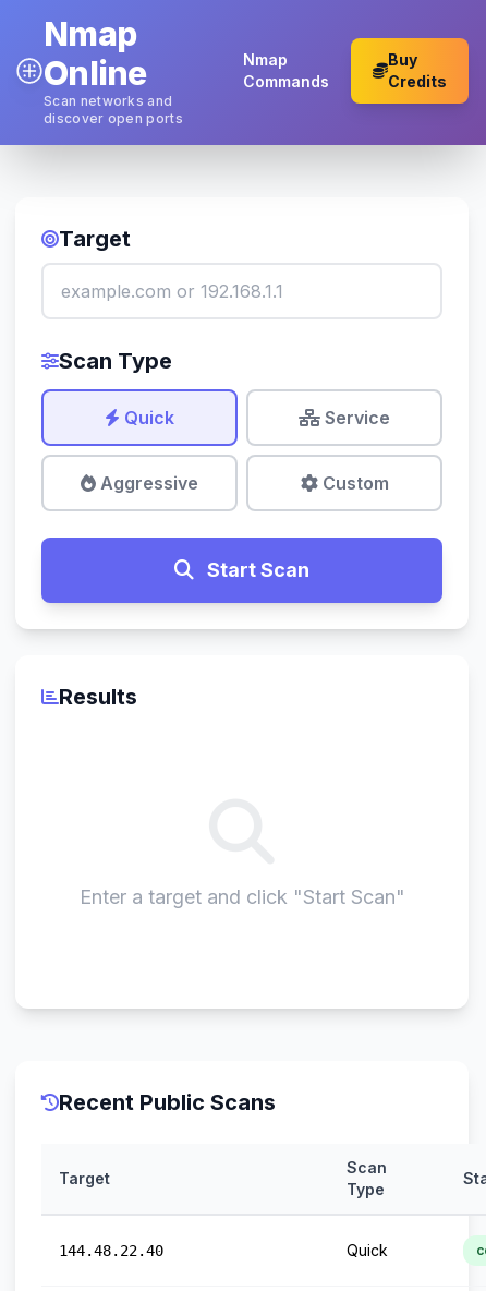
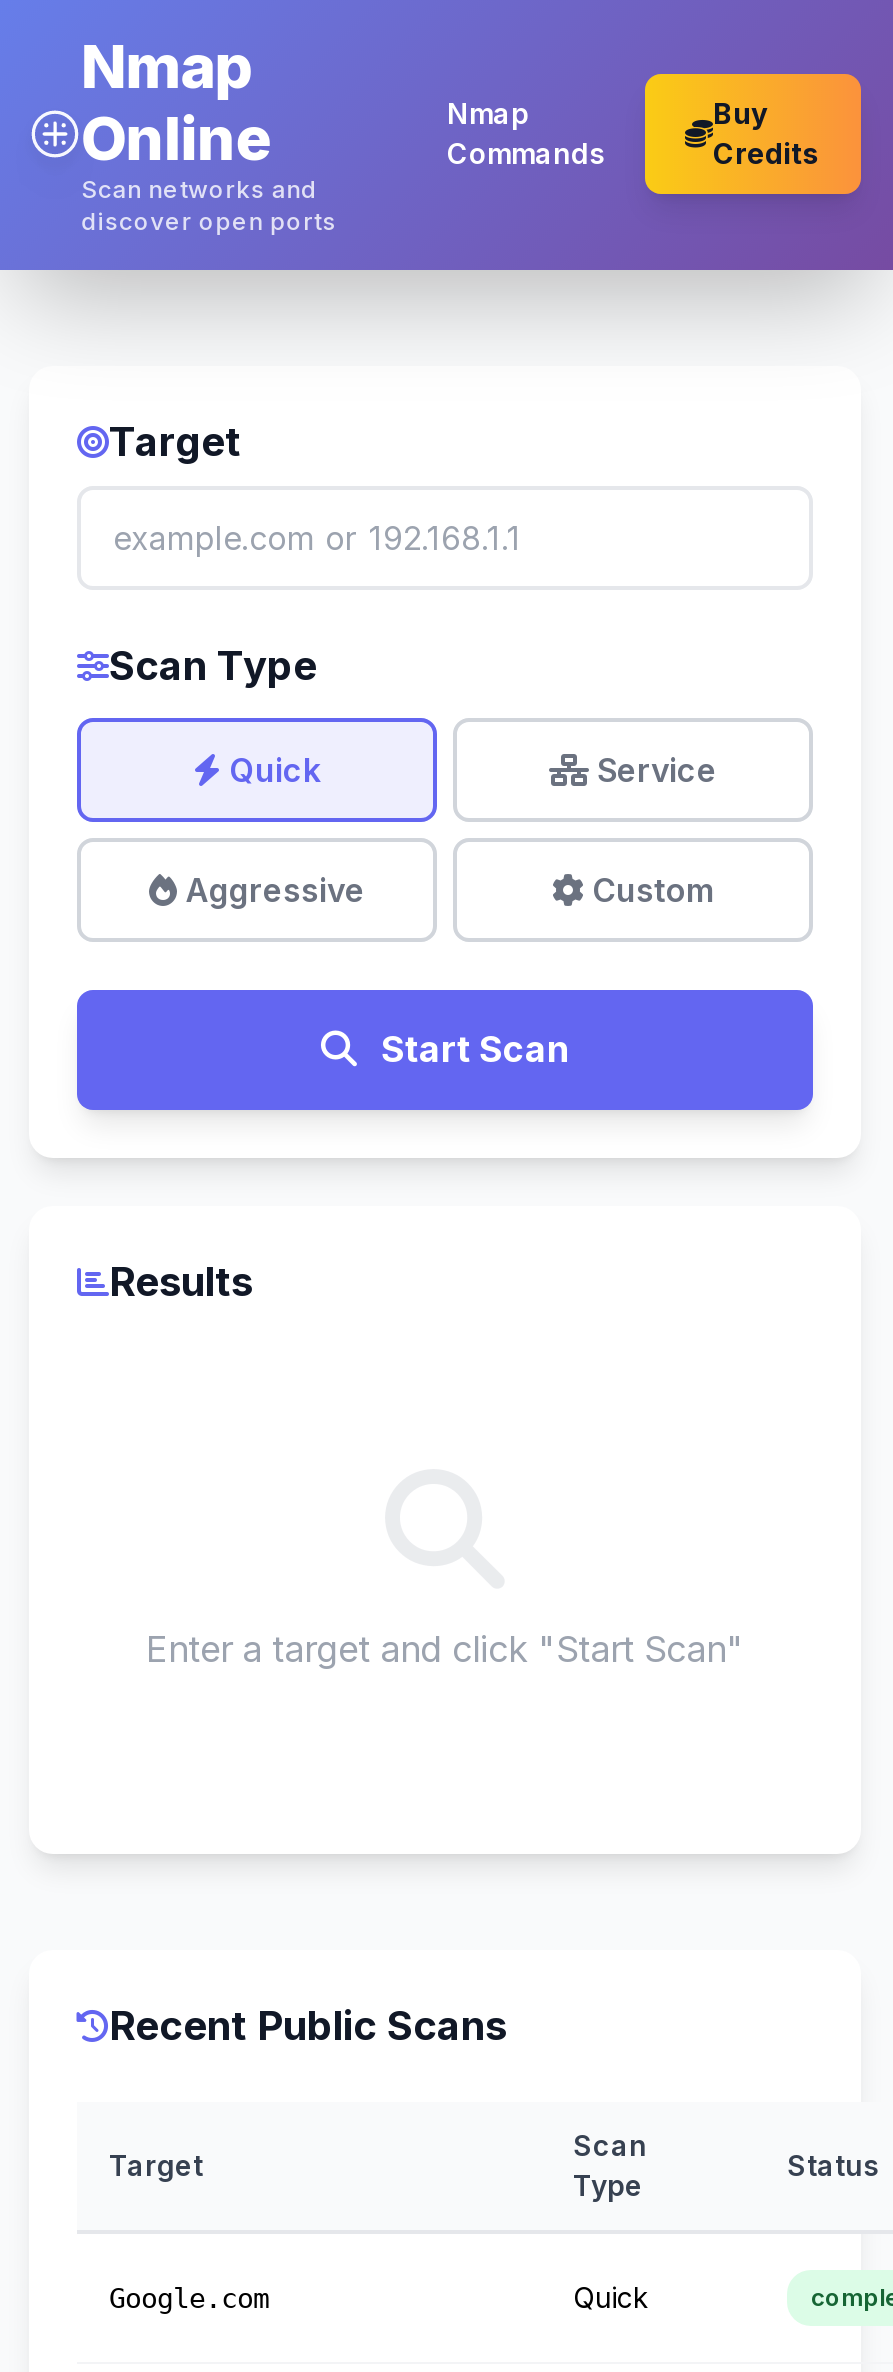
[59,1242,163,1259] 144.48.22.40 -> [109,2282,269,2314] Google.com

